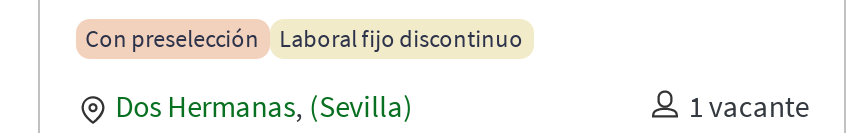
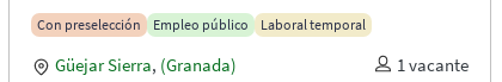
[279,23,523,53] Laboral fijo discontinuo -> [153,15,365,33] Empleo público | Laboral temporal
[115,87,413,125] Dos Hermanas, (Sevilla) -> [55,53,236,76] Güejar Sierra, (Granada)

